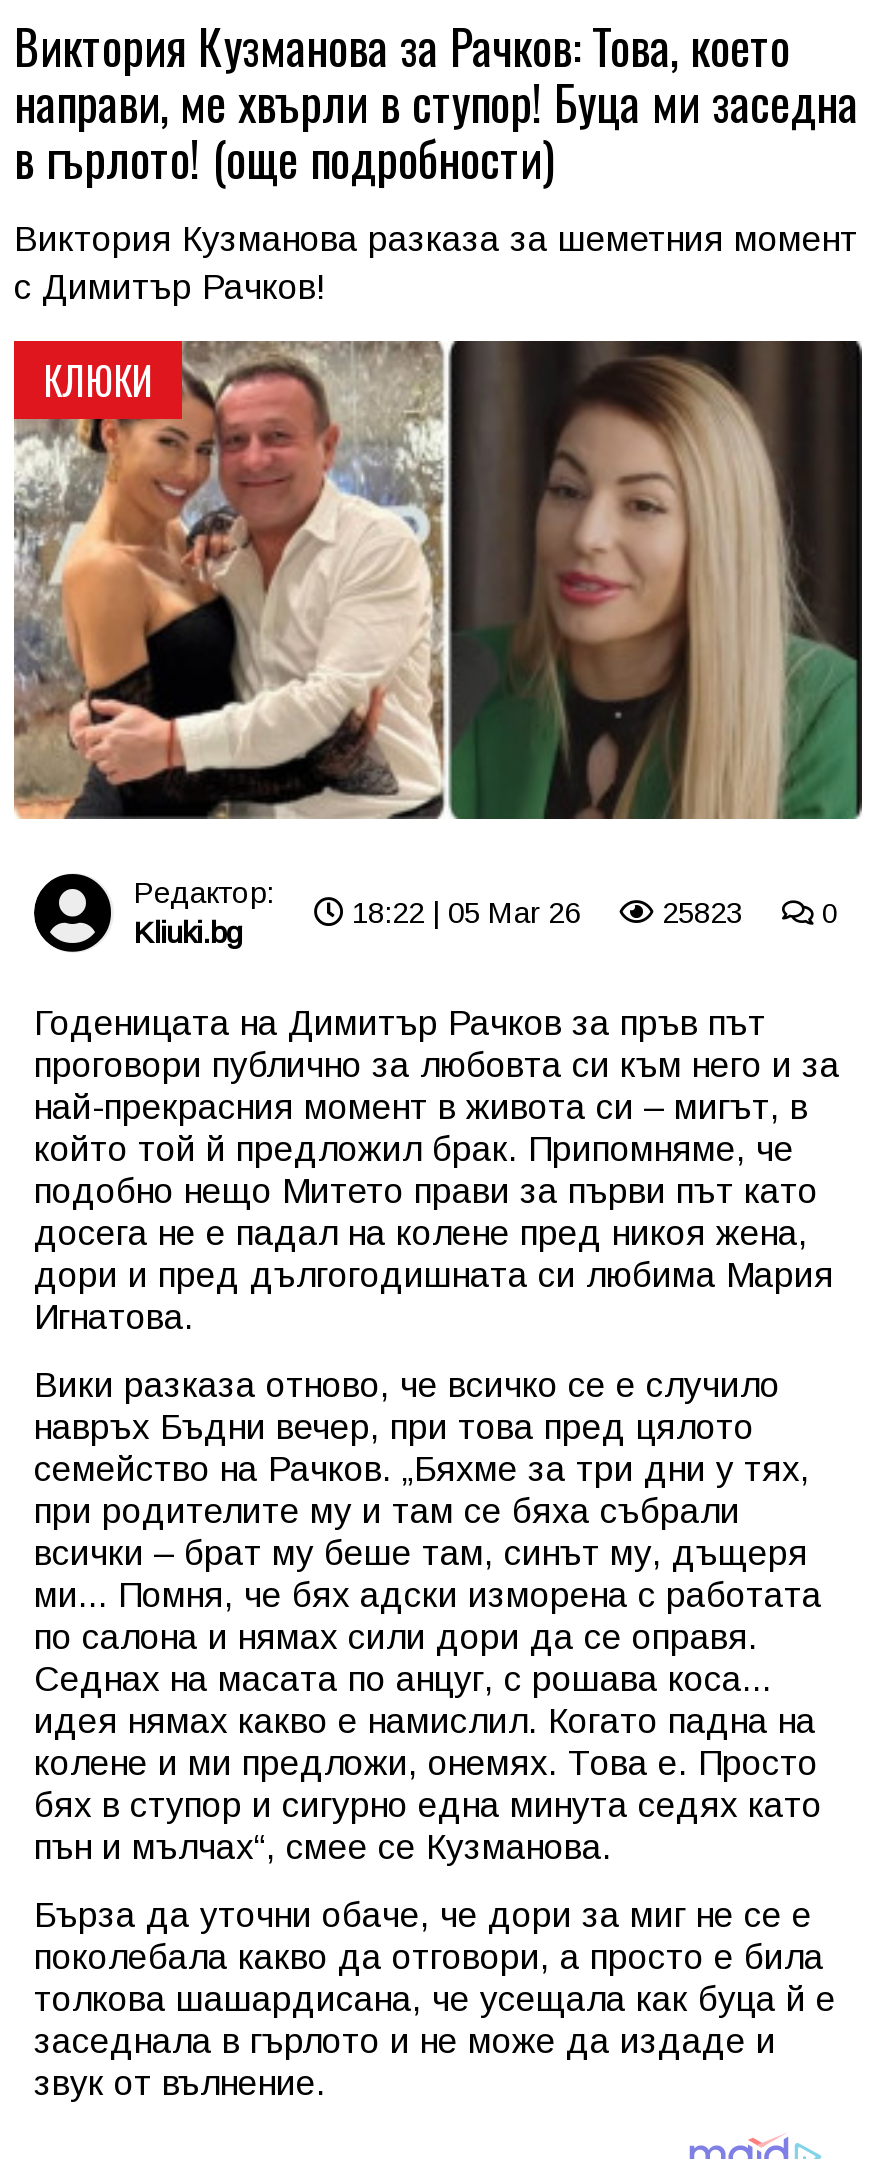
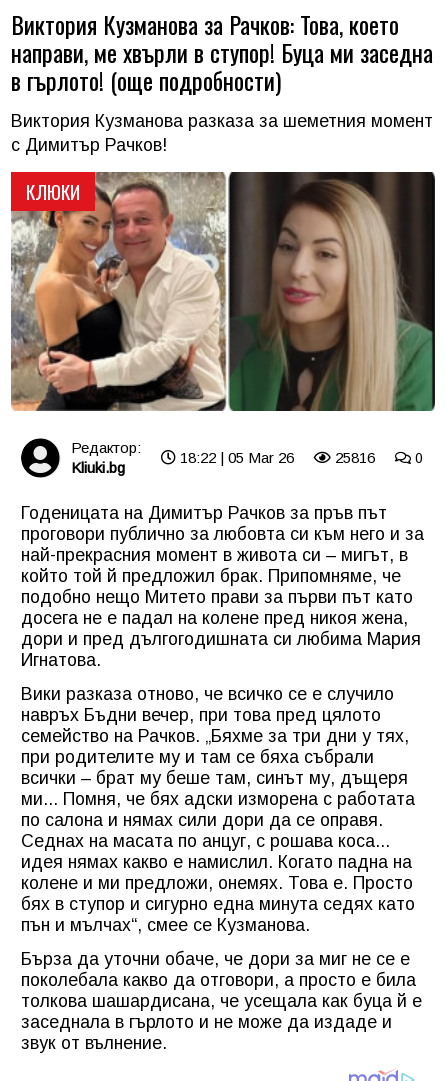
[654,895,742,929] 25823 -> [331,449,375,466] 25816

